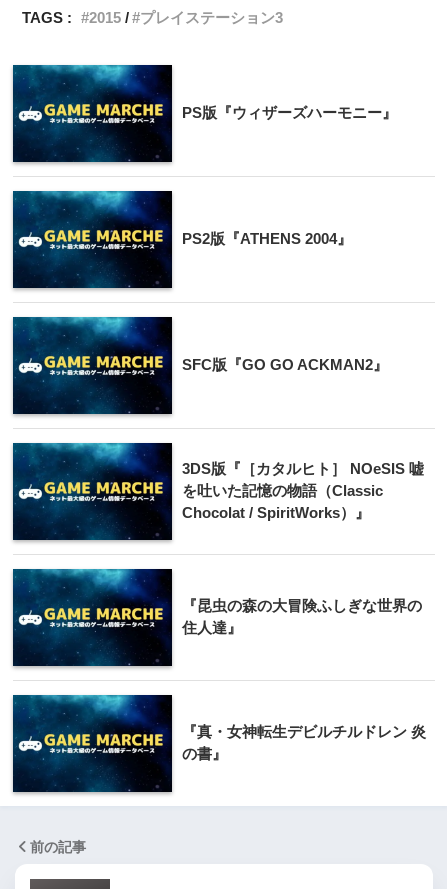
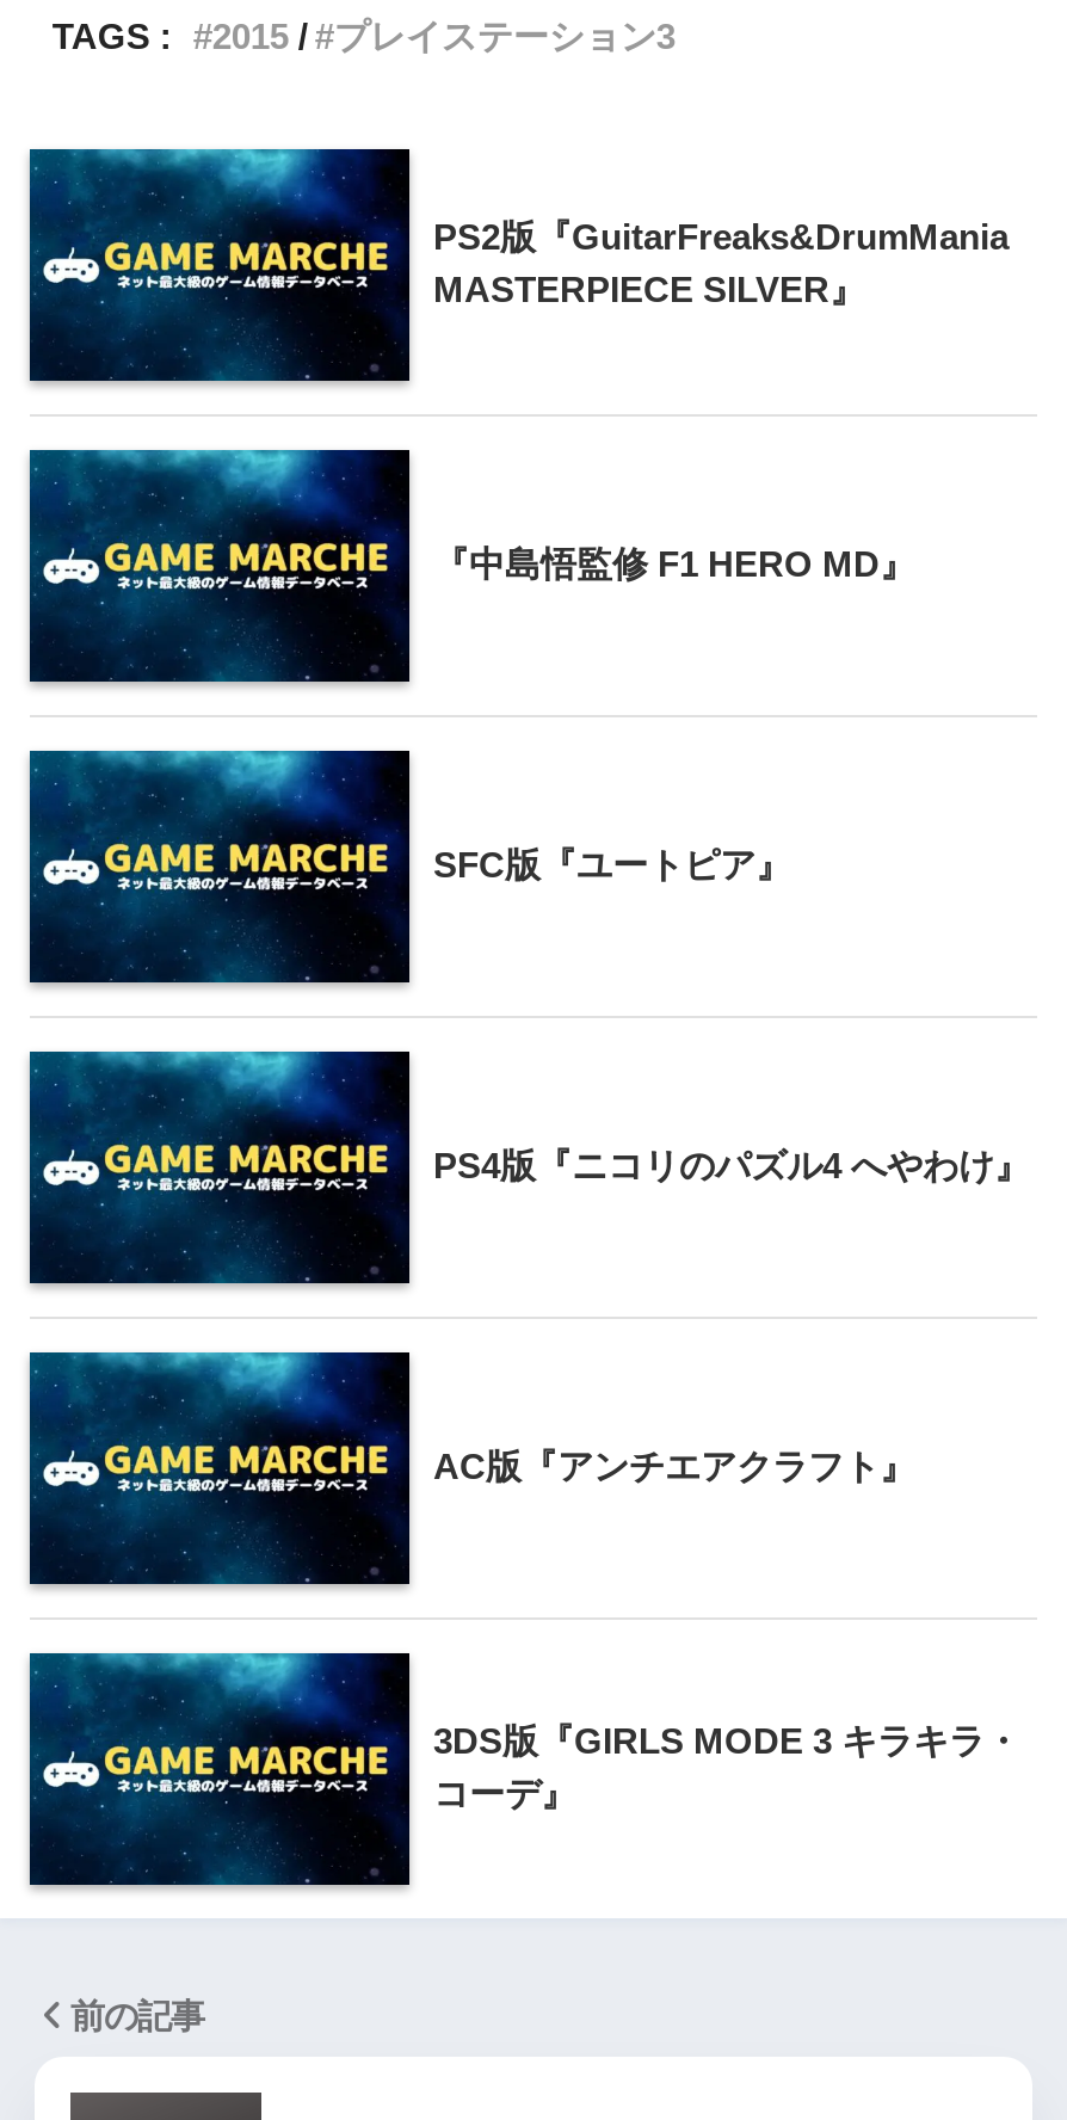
[182,104,397,121] PS版『ウィザーズハーモニー』 -> [433,216,1009,309] PS2版『GuitarFreaks&DrumMania | MASTERPIECE SILVER』
[182,230,352,247] PS2版『ATHENS 2004』 -> [433,543,915,583] 『中島悟監修 F1 HERO MD』
[182,356,388,373] SFC版『GO GO ACKMAN2』 -> [433,844,791,884] SFC版『ユートピア』
[182,460,424,521] 3DS版『［カタルヒト］ NOeSIS 嘘 | を吐いた記憶の物語（Classic | Chocolat / SpiritWorks）』 -> [433,1145,1030,1185] PS4版『ニコリのパズル4 へやわけ』
[182,597,422,636] 『昆虫の森の大冒険ふしぎな世界の | 住人達』 -> [433,1445,915,1486] AC版『アンチエアクラフト』
[182,723,426,762] 『真・女神転生デビルチルドレン 炎 | の書』 -> [433,1720,1020,1813] 3DS版『GIRLS MODE 3 キラキラ・ | コーデ』

